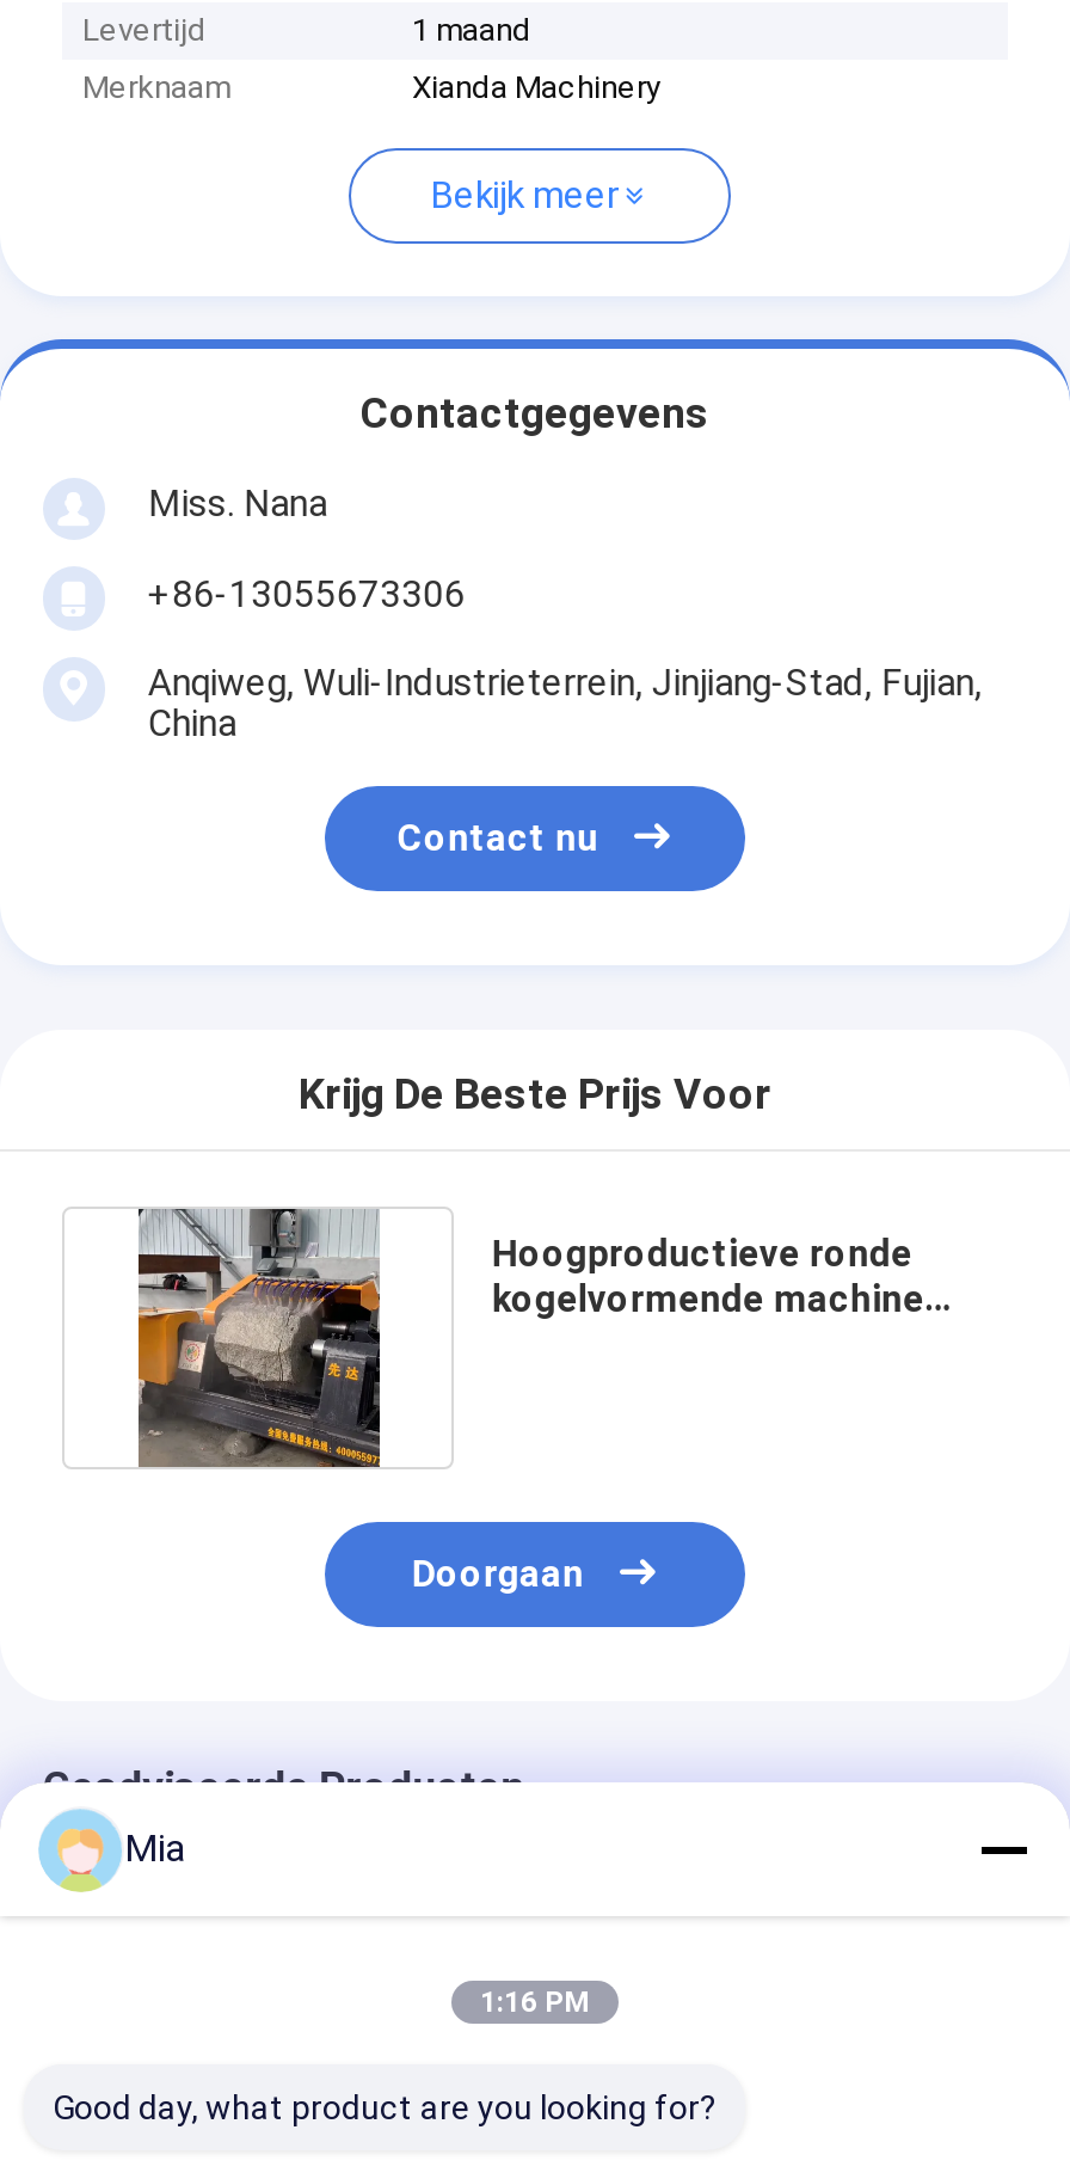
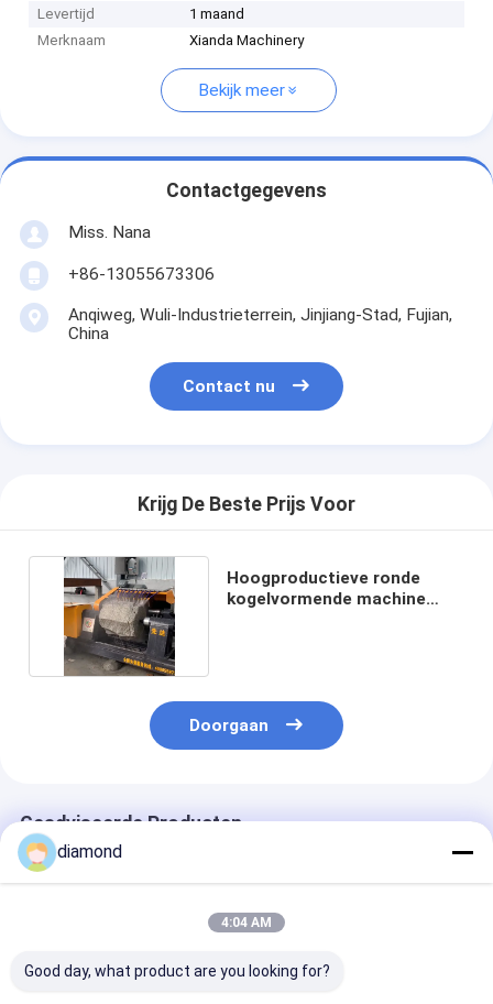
[124,1825,184,1871] Mia -> [57,841,122,862] diamond
[480,1985,590,2019] 1:16 PM -> [221,915,272,930] 4:04 AM

